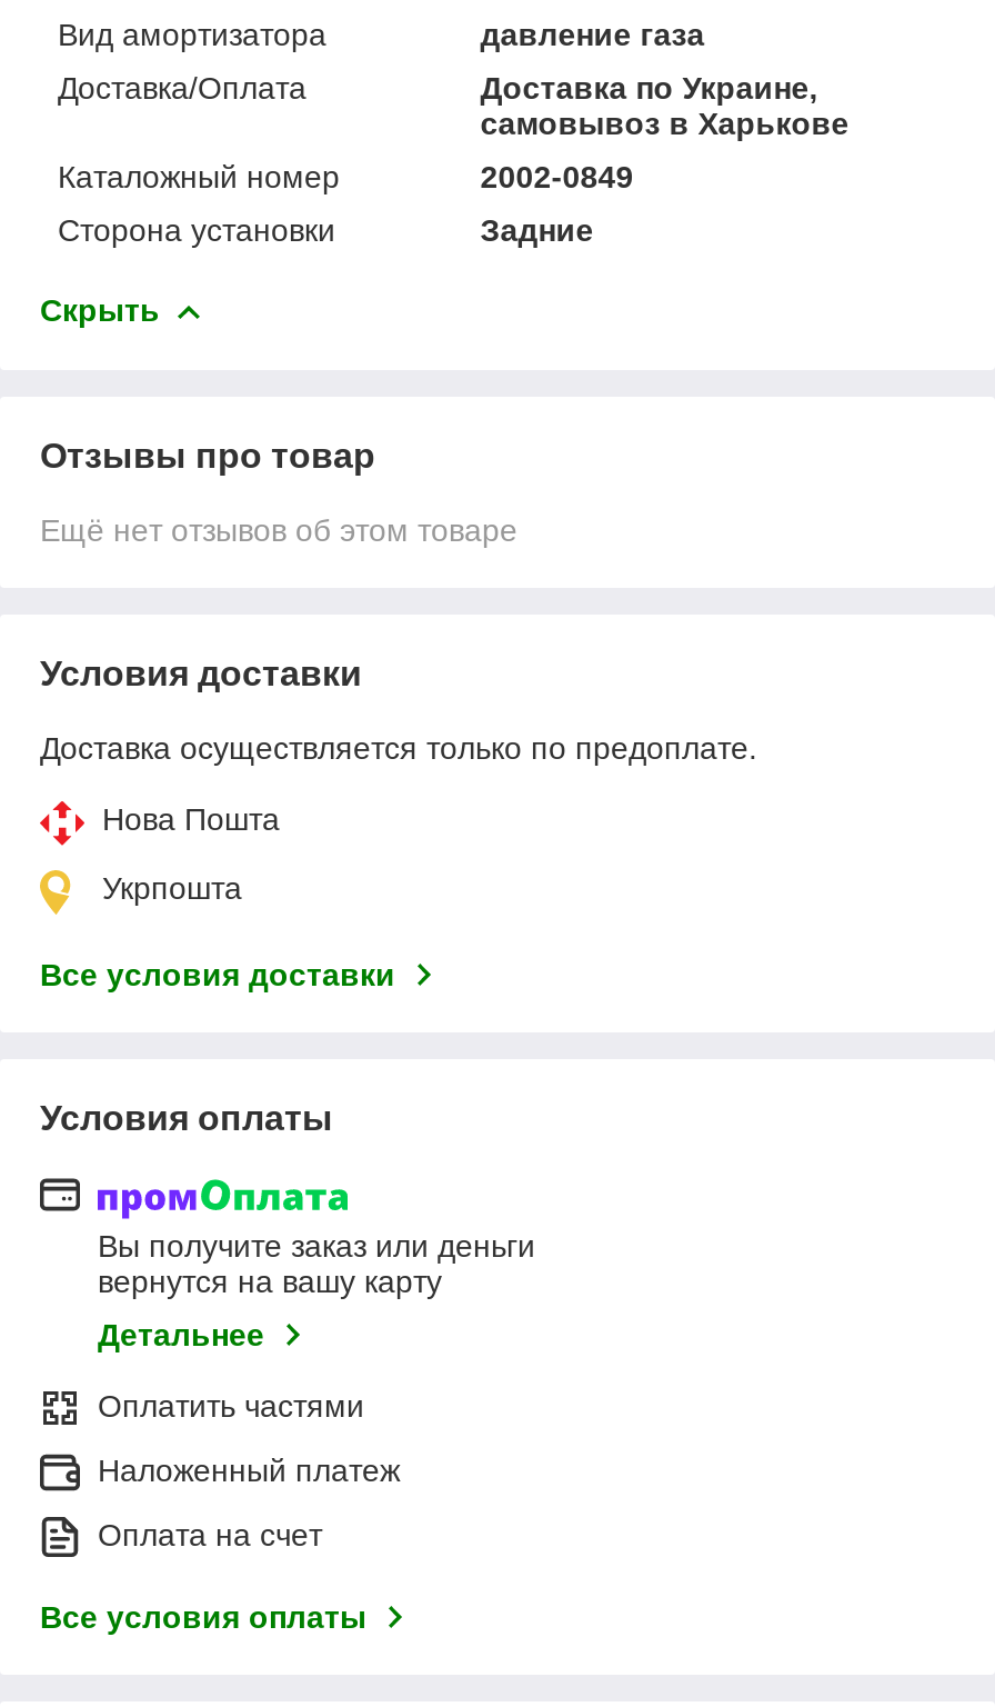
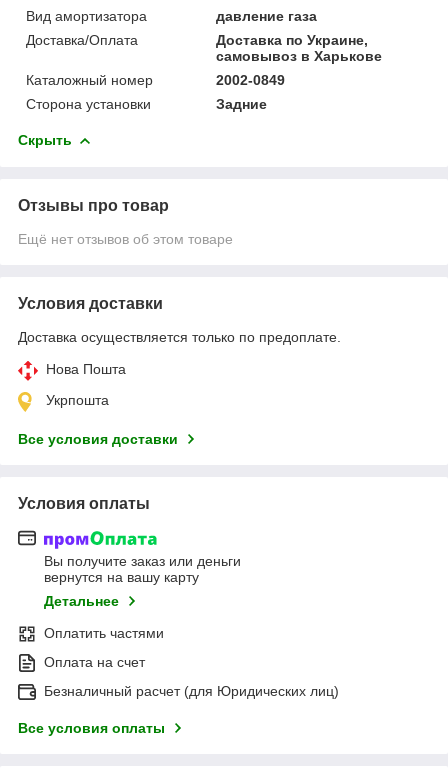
[98,1453,400,1489] Наложенный платеж -> none
moved [98,1517,322,1553] -> [44,654,145,670]: Оплата на счет
none -> [44,683,339,699] Безналичный расчет (для Юридических лиц)

